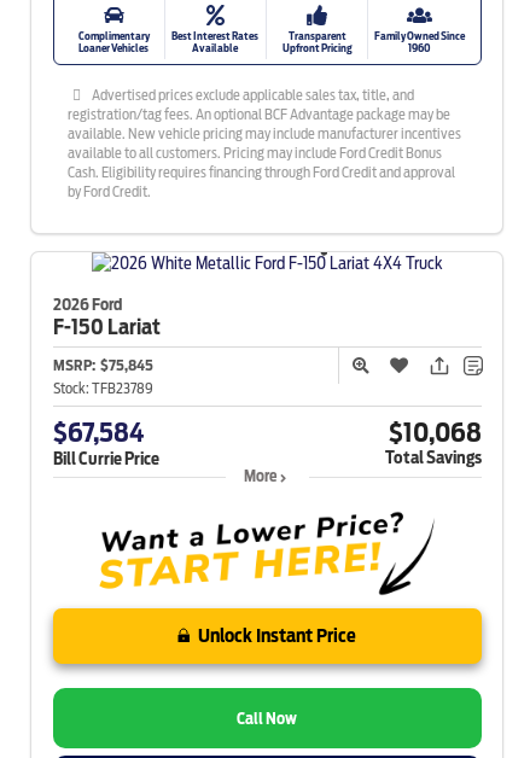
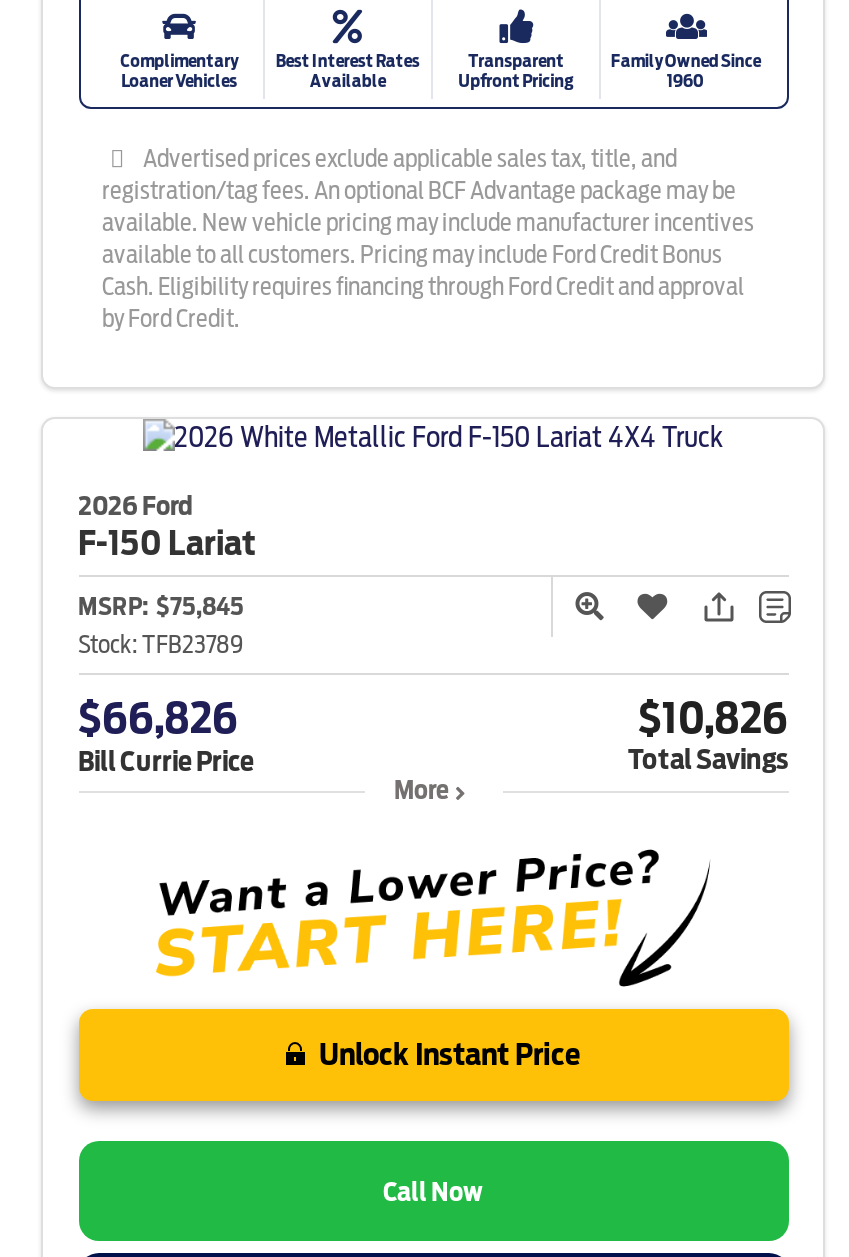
[53,418,143,448] $67,584 -> [78,693,238,743] $66,826
[388,418,481,448] $10,068 -> [638,693,788,743] $10,826

